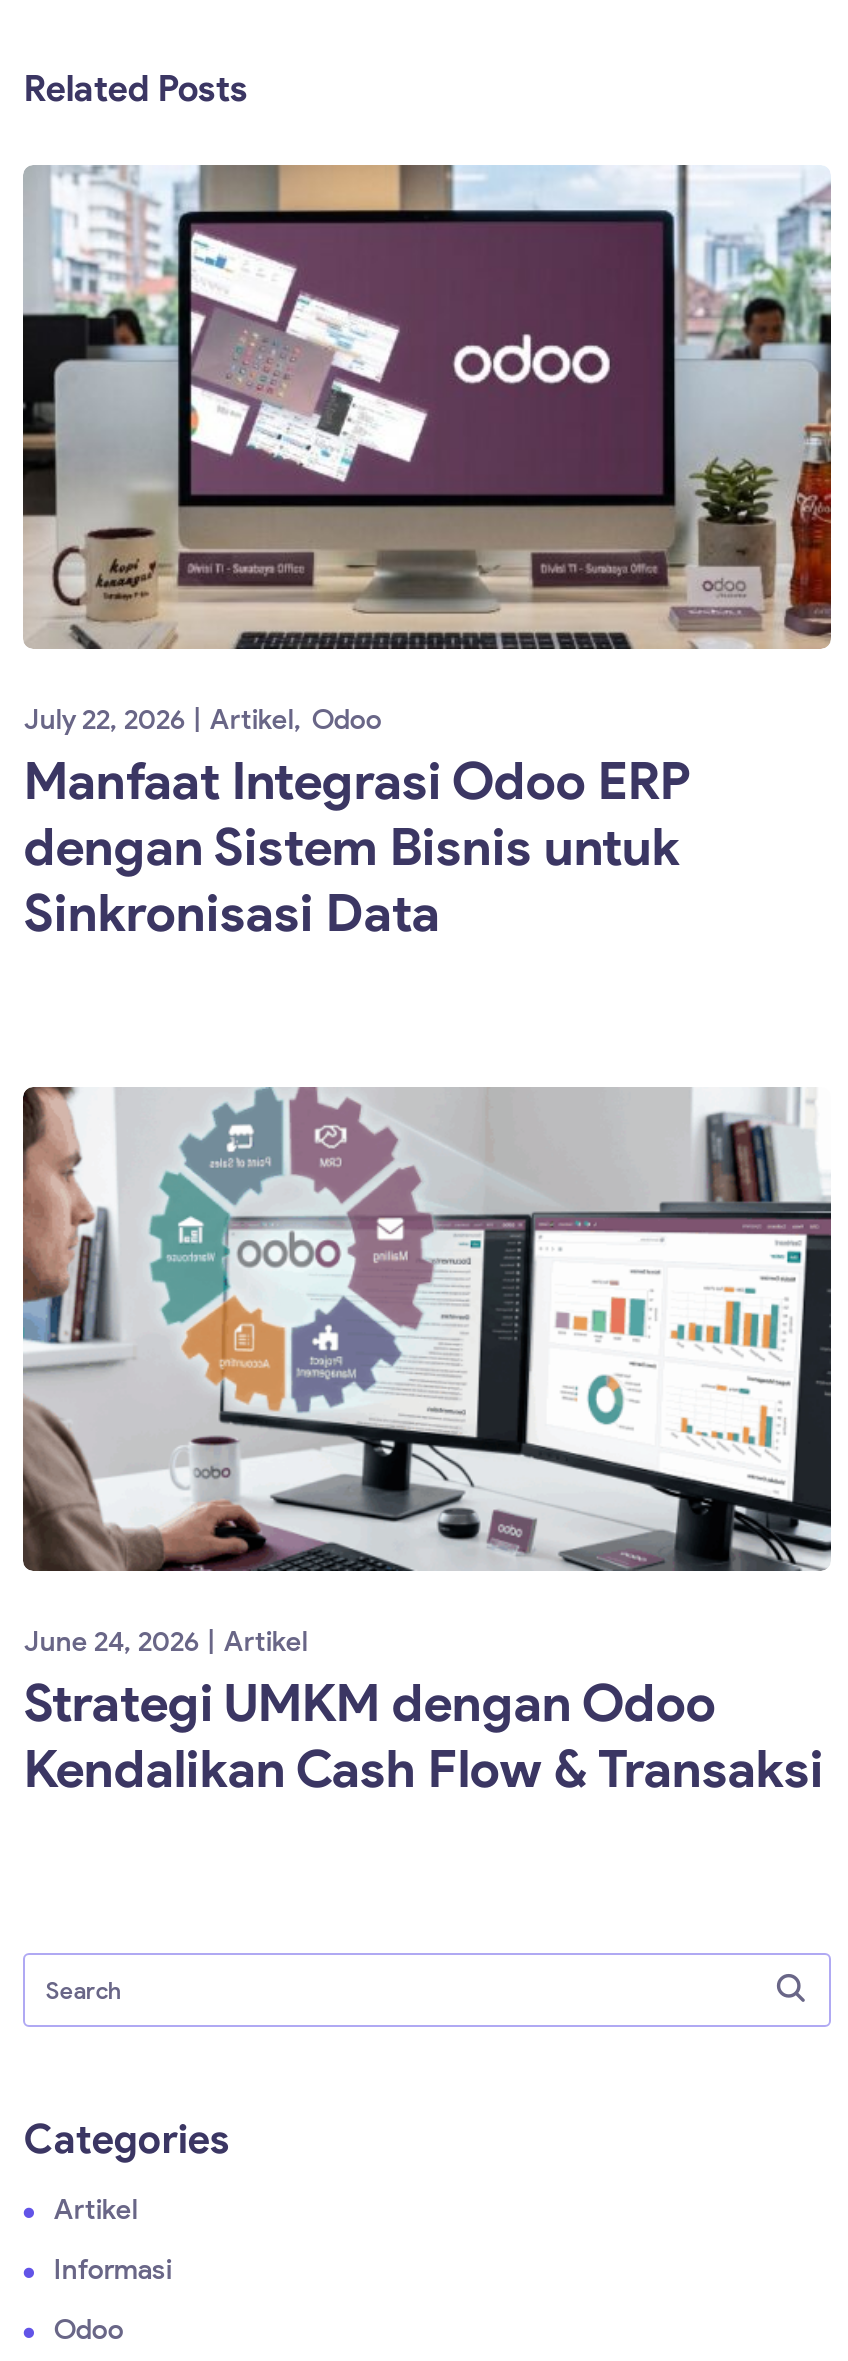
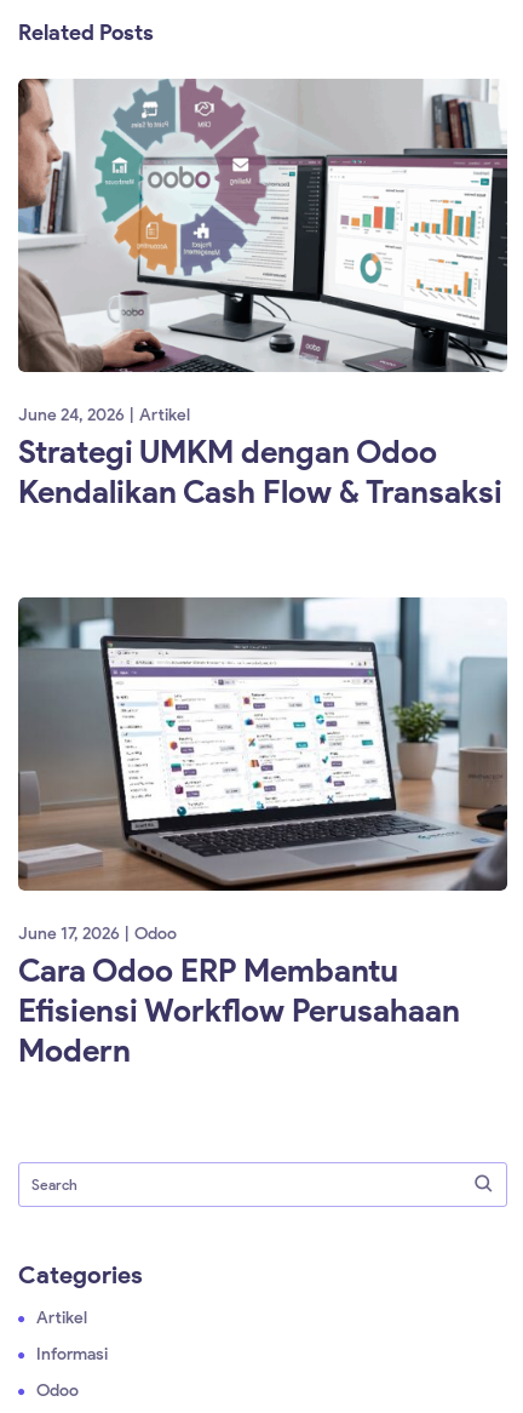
[21,165,833,945] [image] | July 22, 2026 | Artikel Odoo | Manfaat Integrasi Odoo ERP | dengan Sistem Bisnis untuk | Sinkronisasi Data -> none
moved [19,1087,835,1801] -> [16,79,510,512]: [image] | June 24, 2026 | Artikel | Strategi UMKM dengan Odoo | Kendalikan Cash Flow & Transaksi
moved [21,1083,145,1381] -> [17,76,92,257]: [image]
none -> [17,596,508,1070] [image] | June 17, 2026 | Odoo | Cara Odoo ERP Membantu | Efisiensi Workflow Perusahaan | Modern

